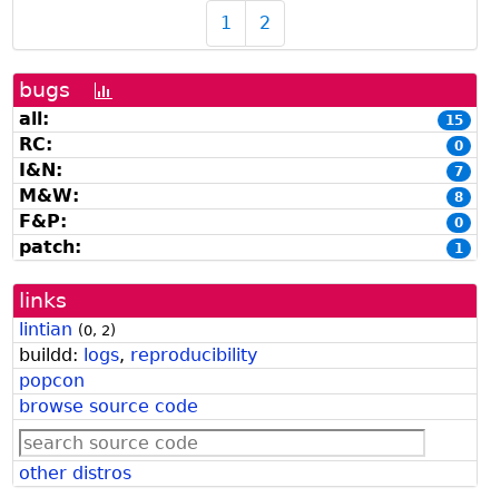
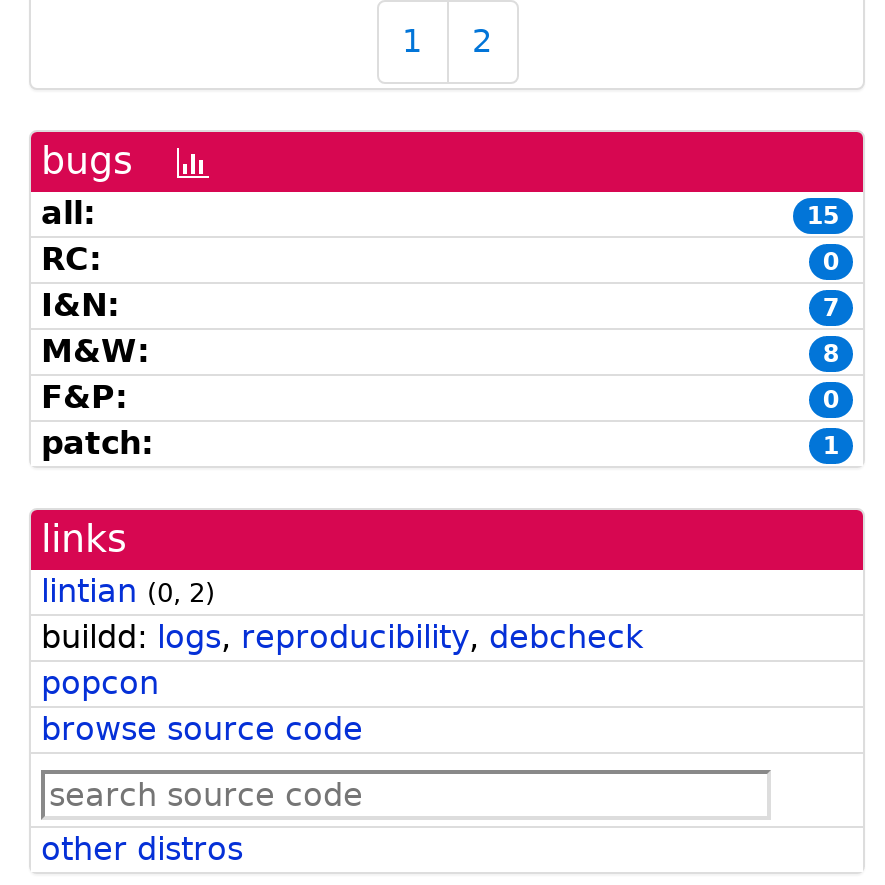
[19,344,257,365] buildd: logs, reproducibility -> [41,618,643,656] buildd: logs, reproducibility, debcheck

